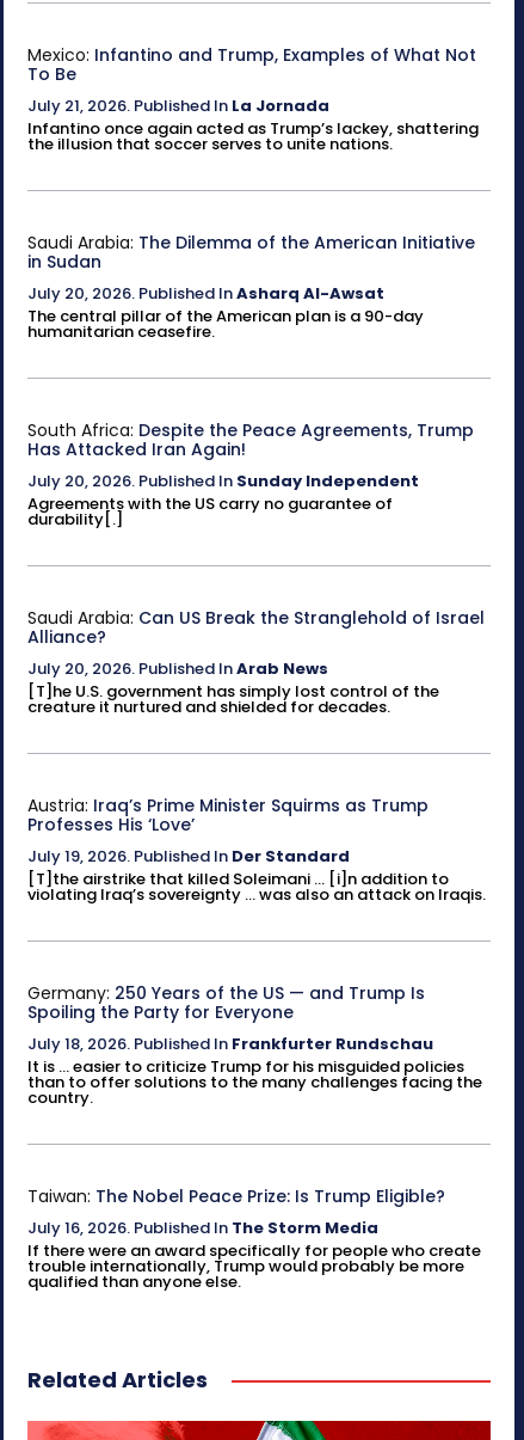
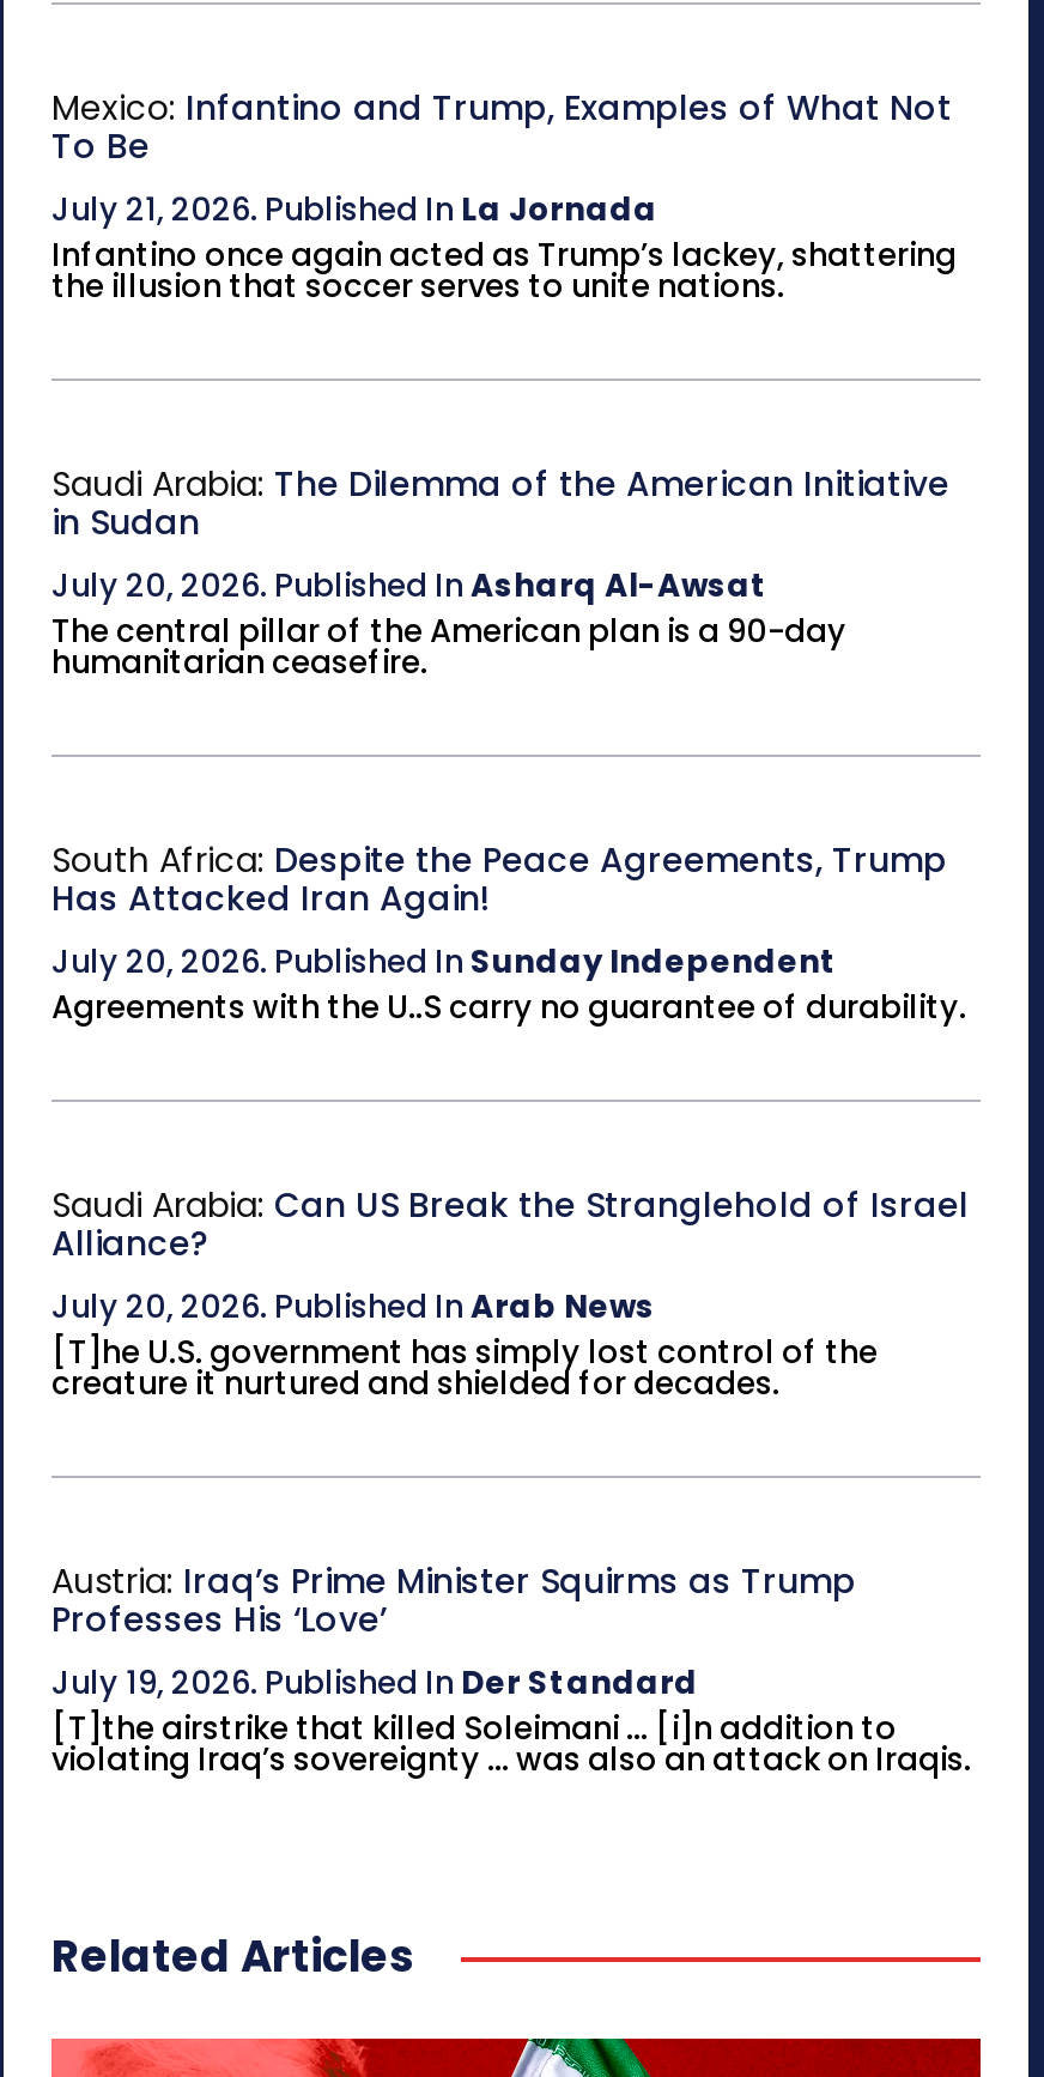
[27,492,393,531] Agreements with the US carry no guarantee of | durability[.] -> [51,985,966,1030] Agreements with the U..S carry no guarantee of durability.
[27,981,482,1109] Germany: 250 Years of the US — and Trump Is | Spoiling the Party for Everyone | July 18, 2026. Published In Frankfurter Rundschau | It is ... easier to criticize Trump for his misguided policies | than to offer solutions to the many challenges facing the | country. -> none
[27,1184,481,1293] Taiwan: The Nobel Peace Prize: Is Trump Eligible? | July 16, 2026. Published In The Storm Media | If there were an award specifically for people who create | trouble internationally, Trump would probably be more | qualified than anyone else. -> none

